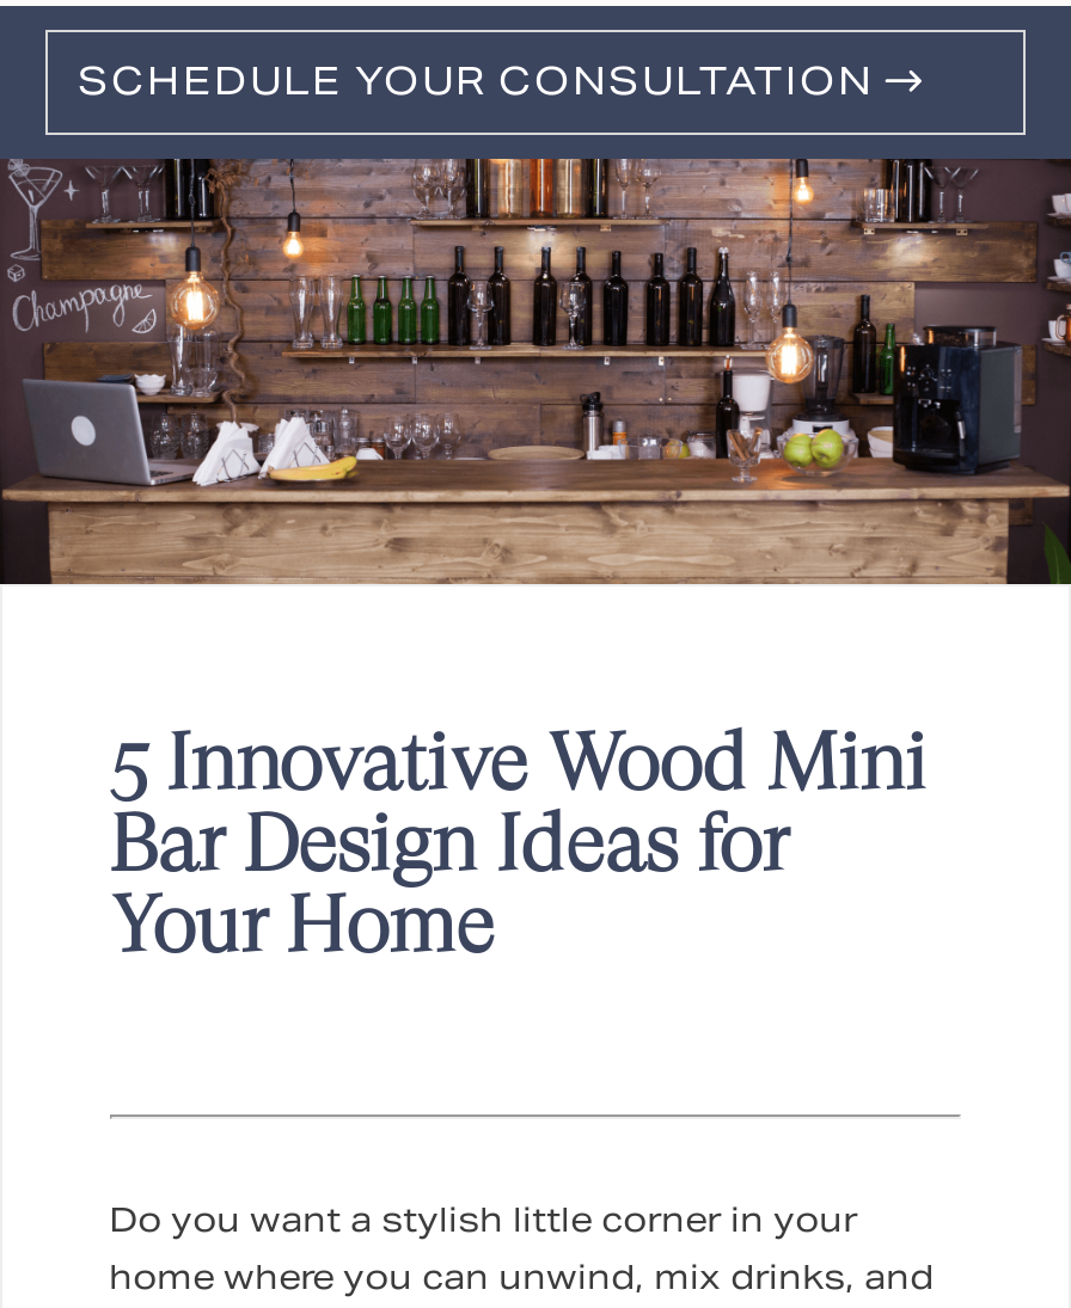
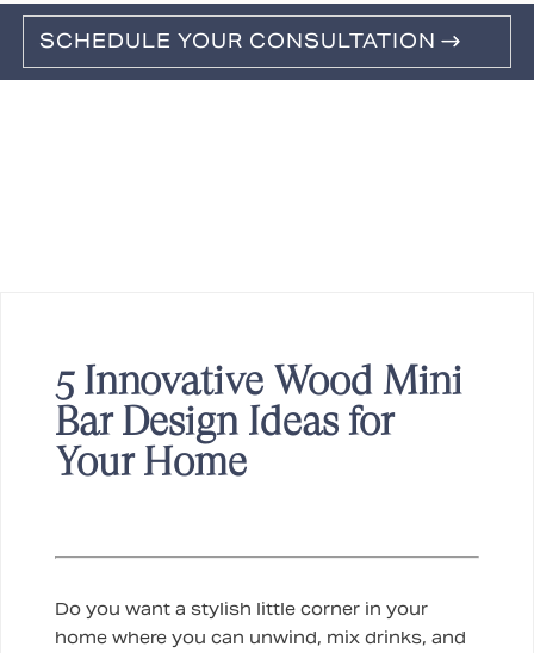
[7,156,1064,587] [image] -> none

